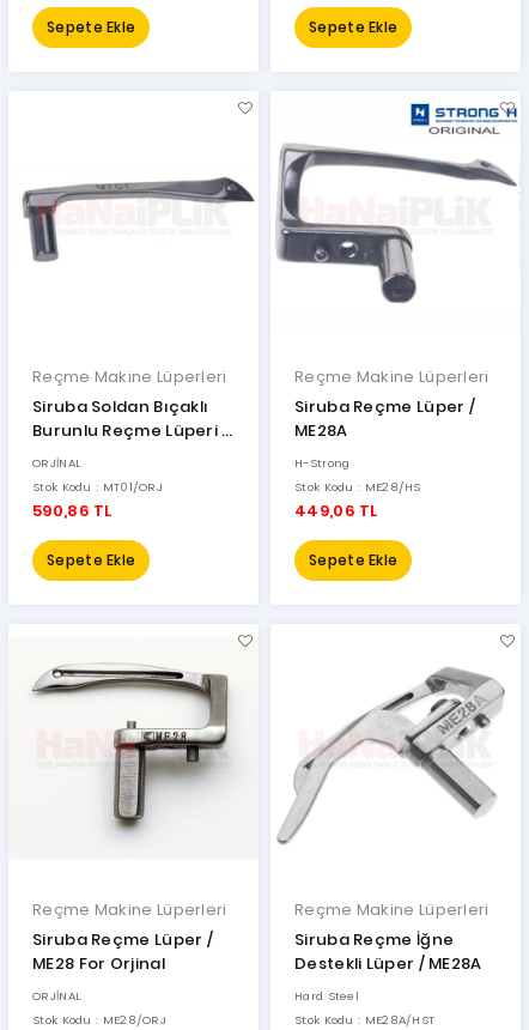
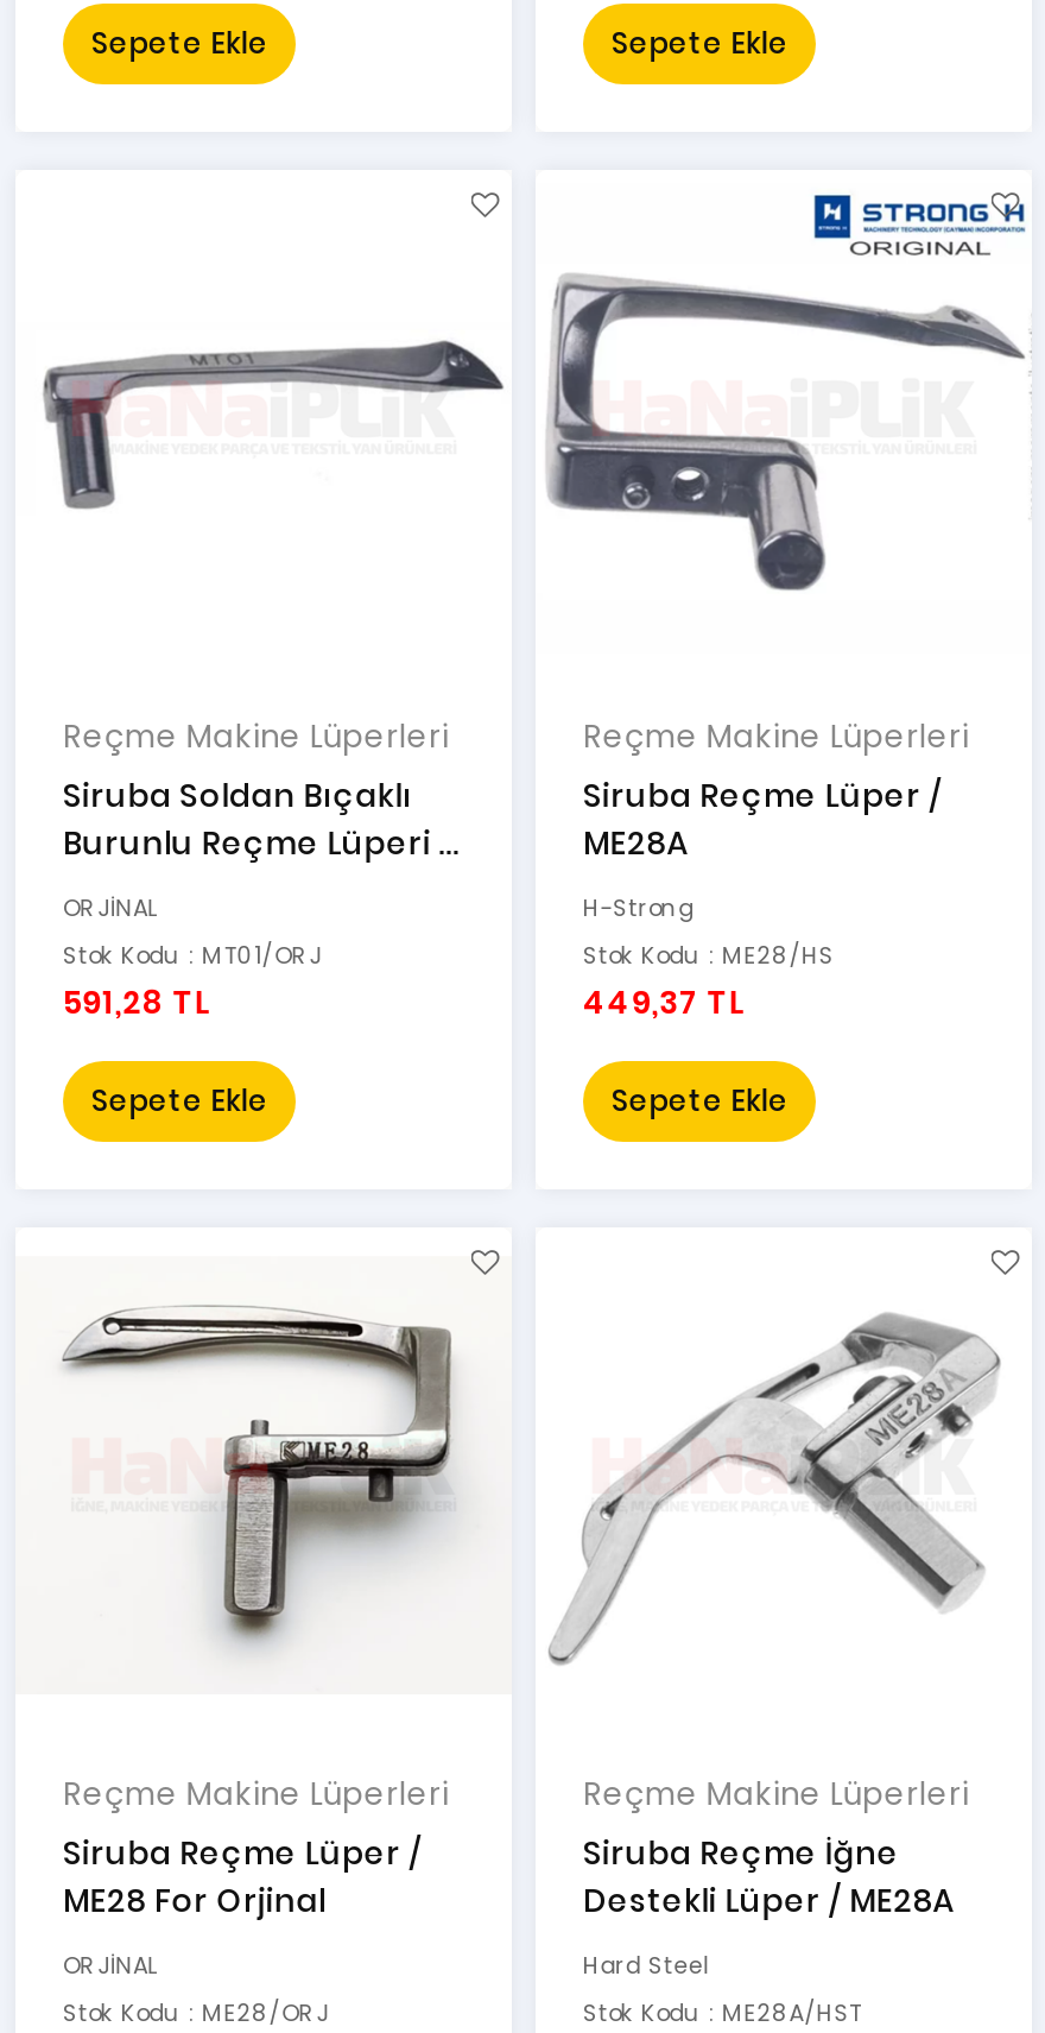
[32,499,112,522] 590,86 TL -> [63,980,209,1025] 591,28 TL
[294,499,378,522] 449,06 TL -> [583,980,744,1025] 449,37 TL

